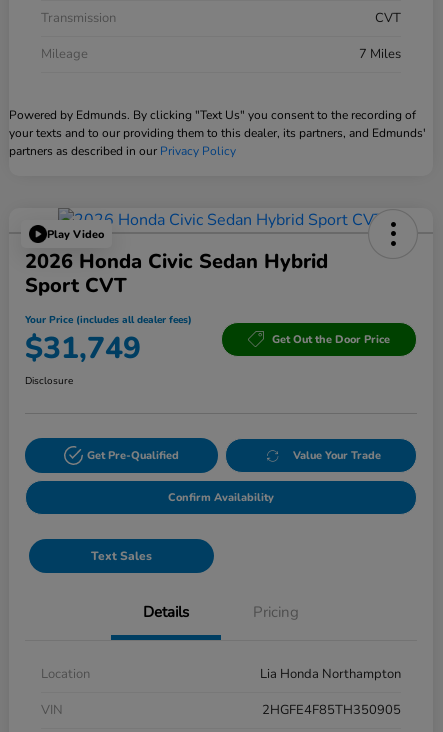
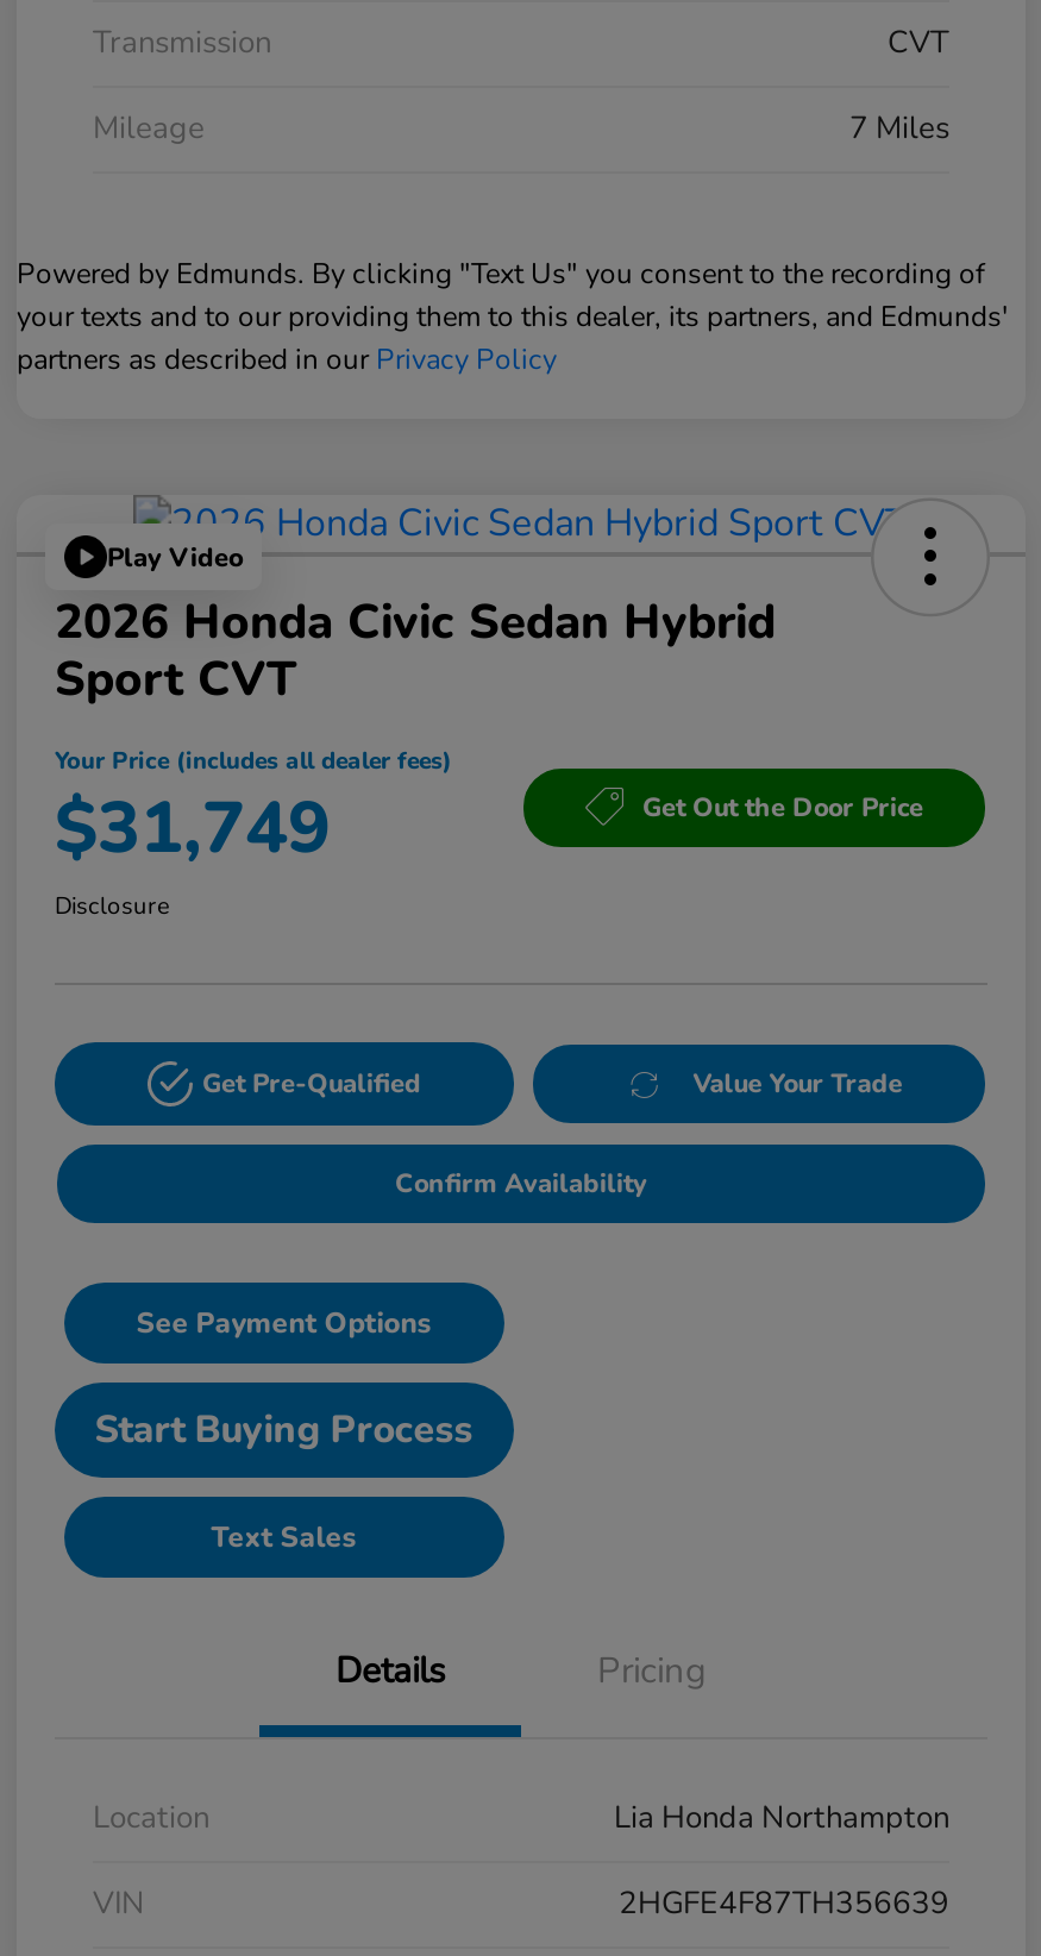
none -> [95,1304,473,1457] See Payment Options | Start Buying Process
[262,701,401,719] 2HGFE4F85TH350905 -> [619,1883,949,1926] 2HGFE4F87TH356639

